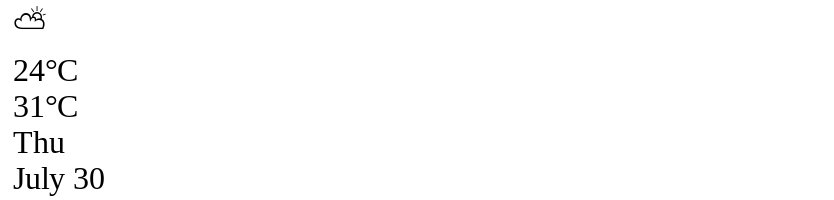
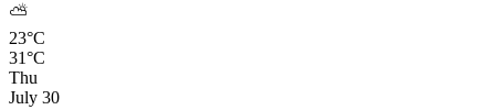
[13,52,79,86] 24°C -> [9,29,45,48] 23°C

